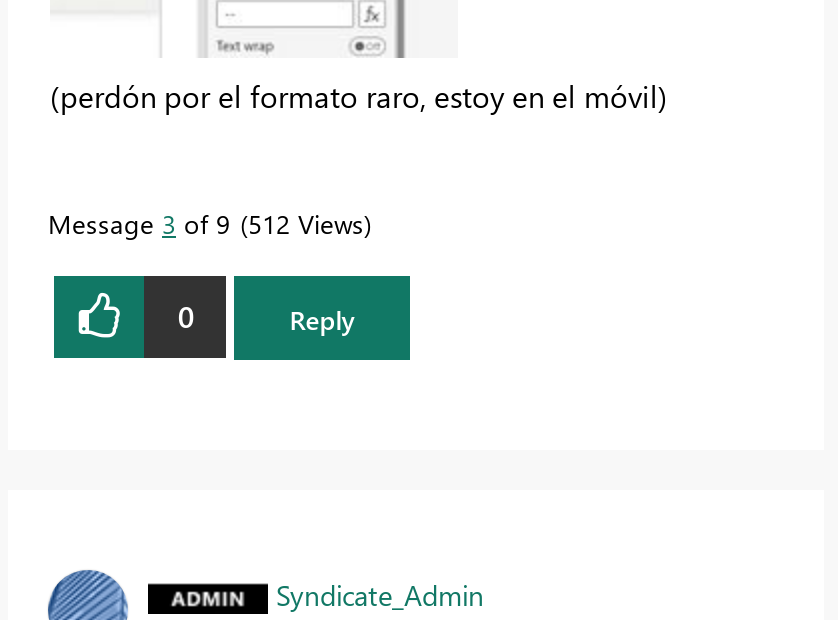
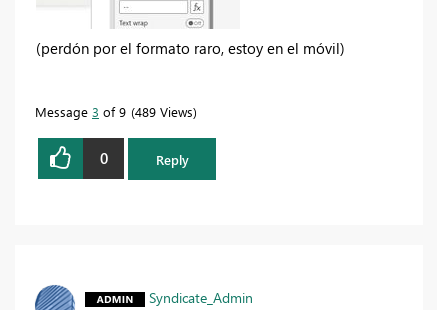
[48,206,364,240] Message 3 of 9 512 Views -> [35,103,193,120] Message 3 of 9 489 Views

